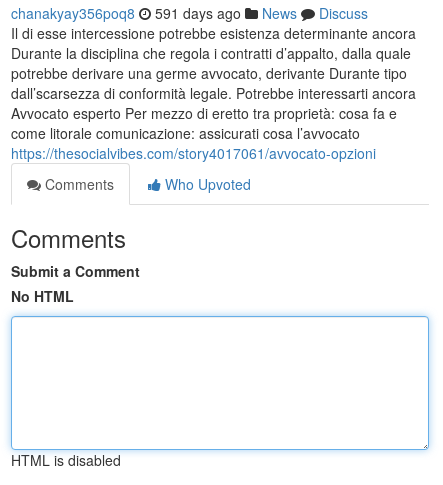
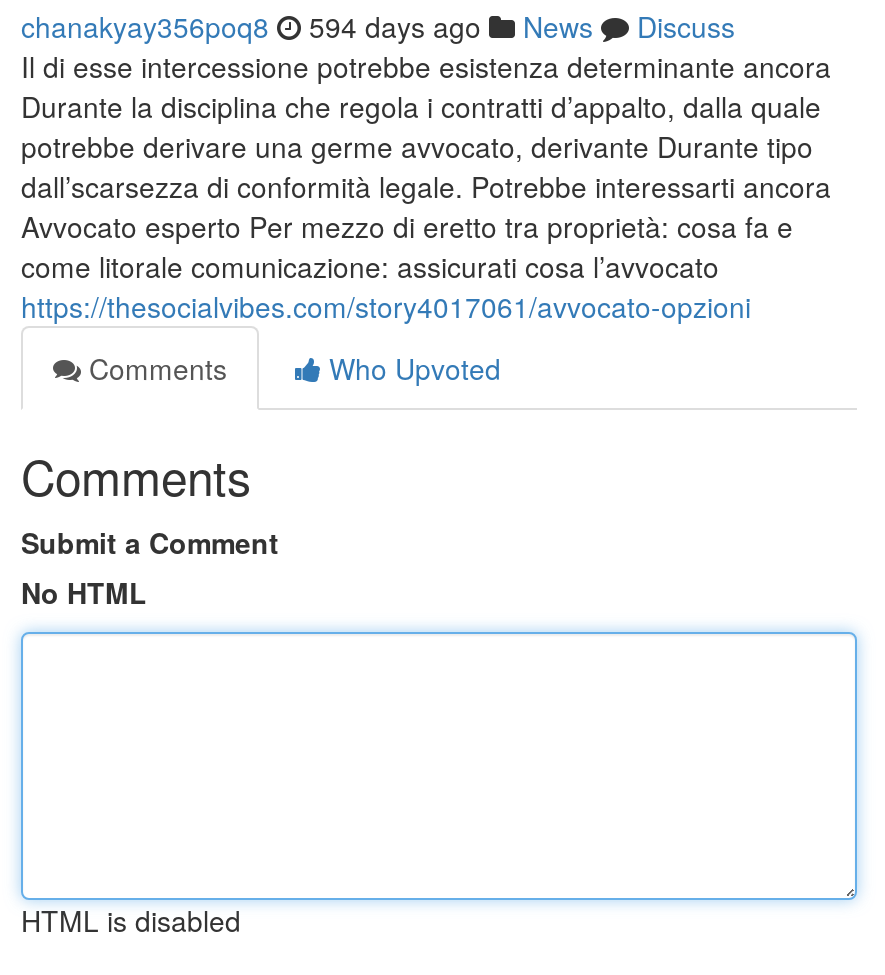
[11,3,368,23] chanakyay356poq8 591 days ago News Discuss -> [21,6,735,46] chanakyay356poq8 594 days ago News Discuss

